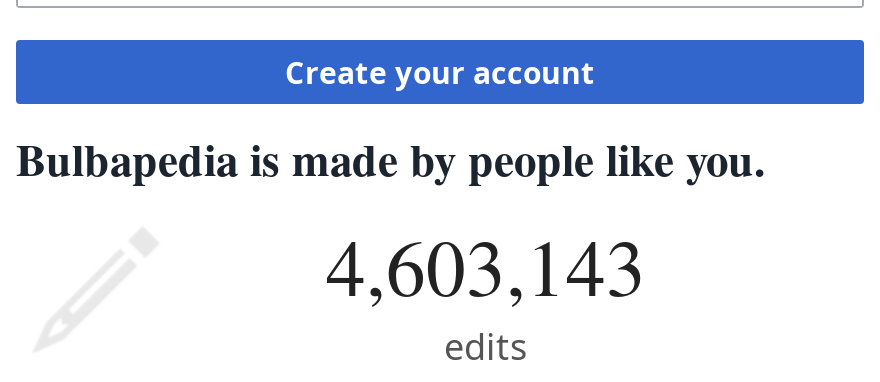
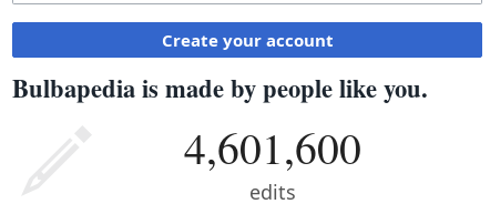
[326,212,646,318] 4,603,143 -> [184,118,361,176] 4,601,600

